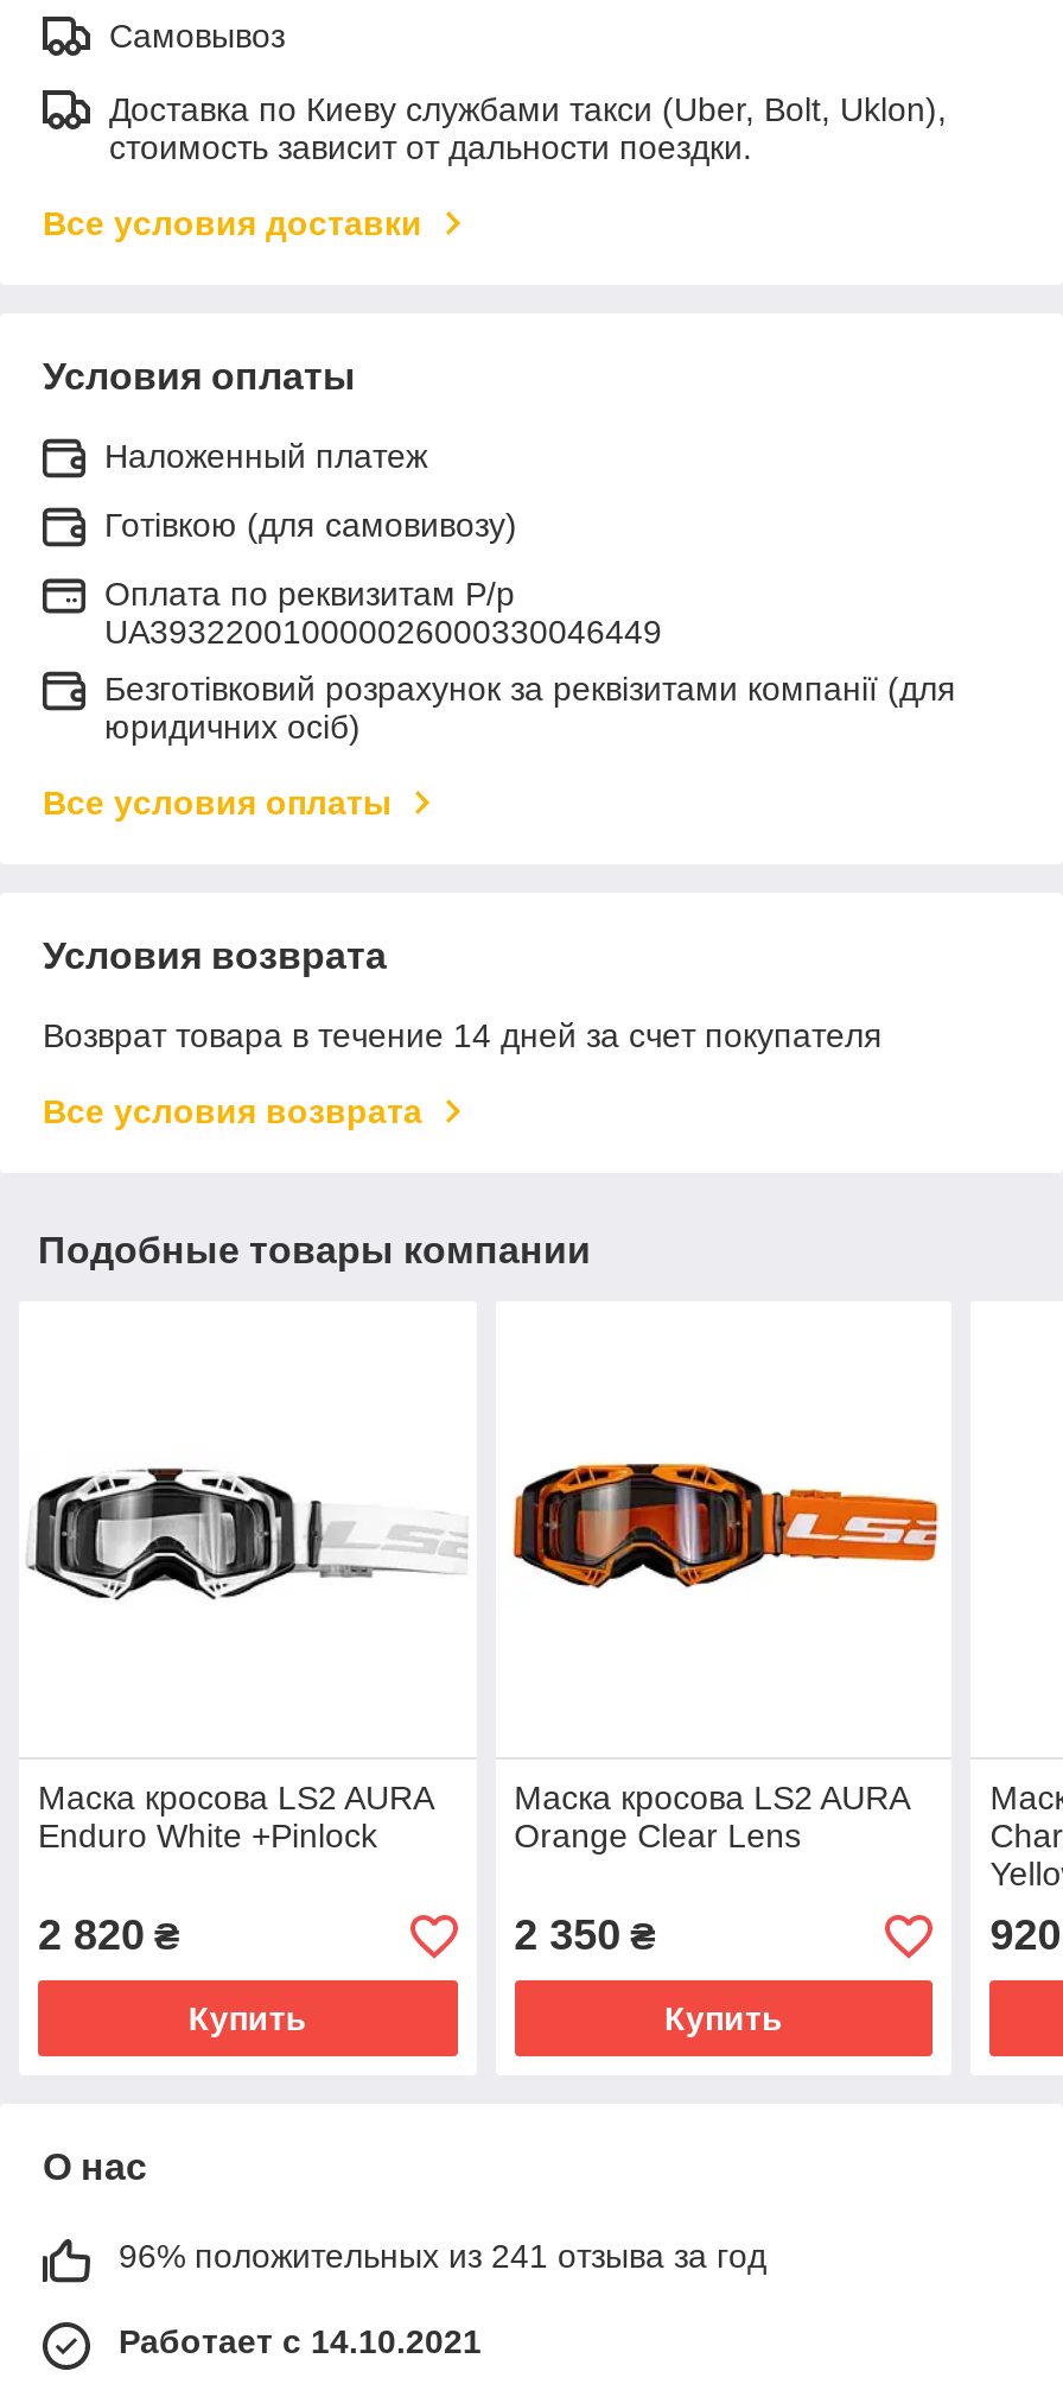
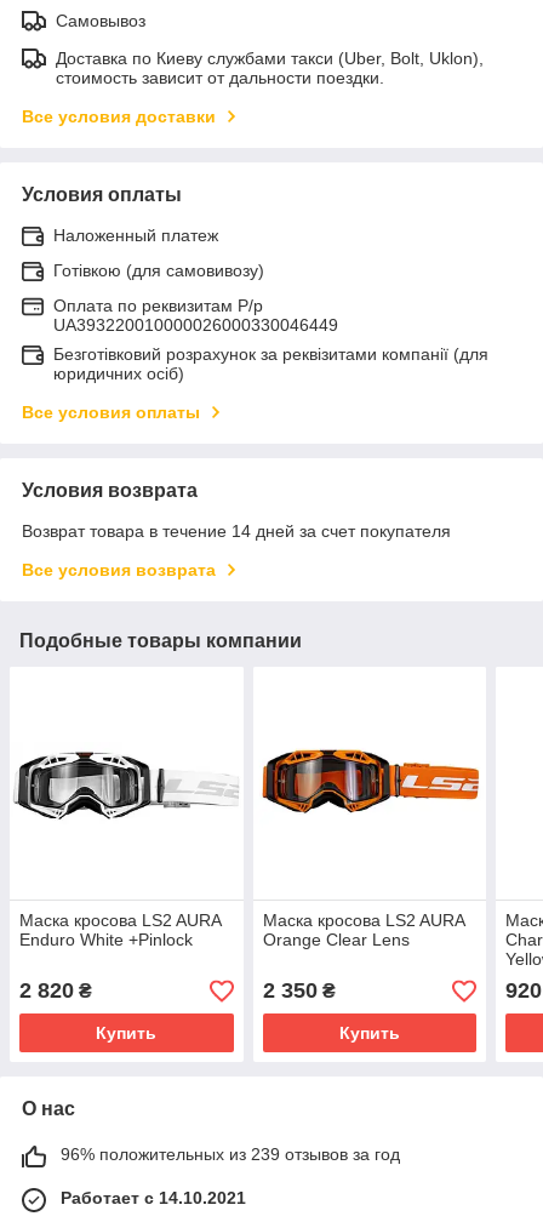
[119,2238,766,2276] 96% положительных из 241 отзыва за год -> [61,1145,400,1164] 96% положительных из 239 отзывов за год

